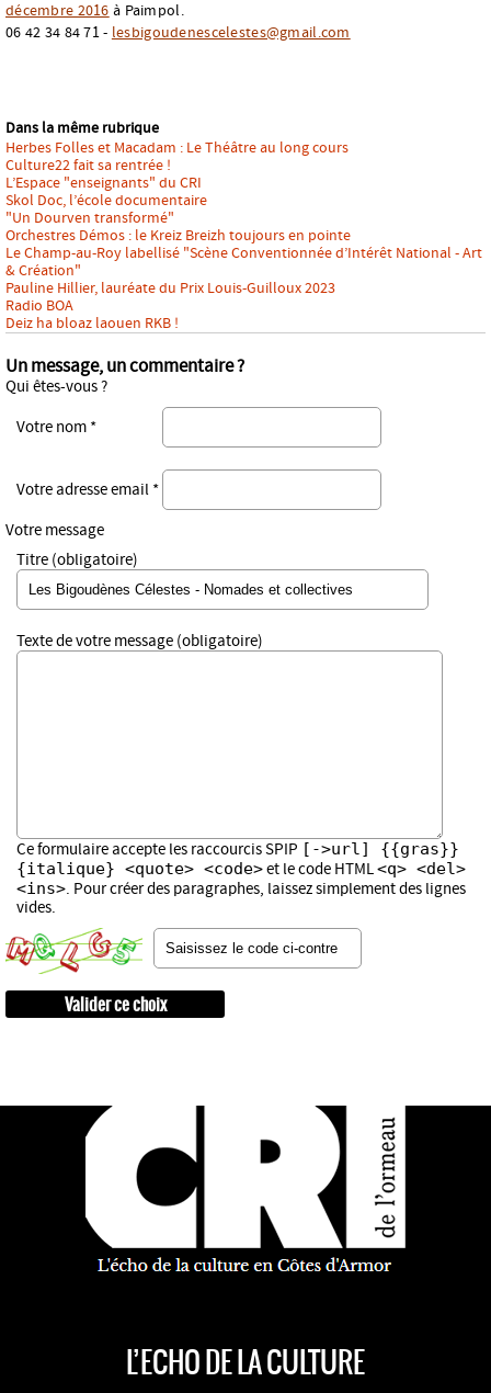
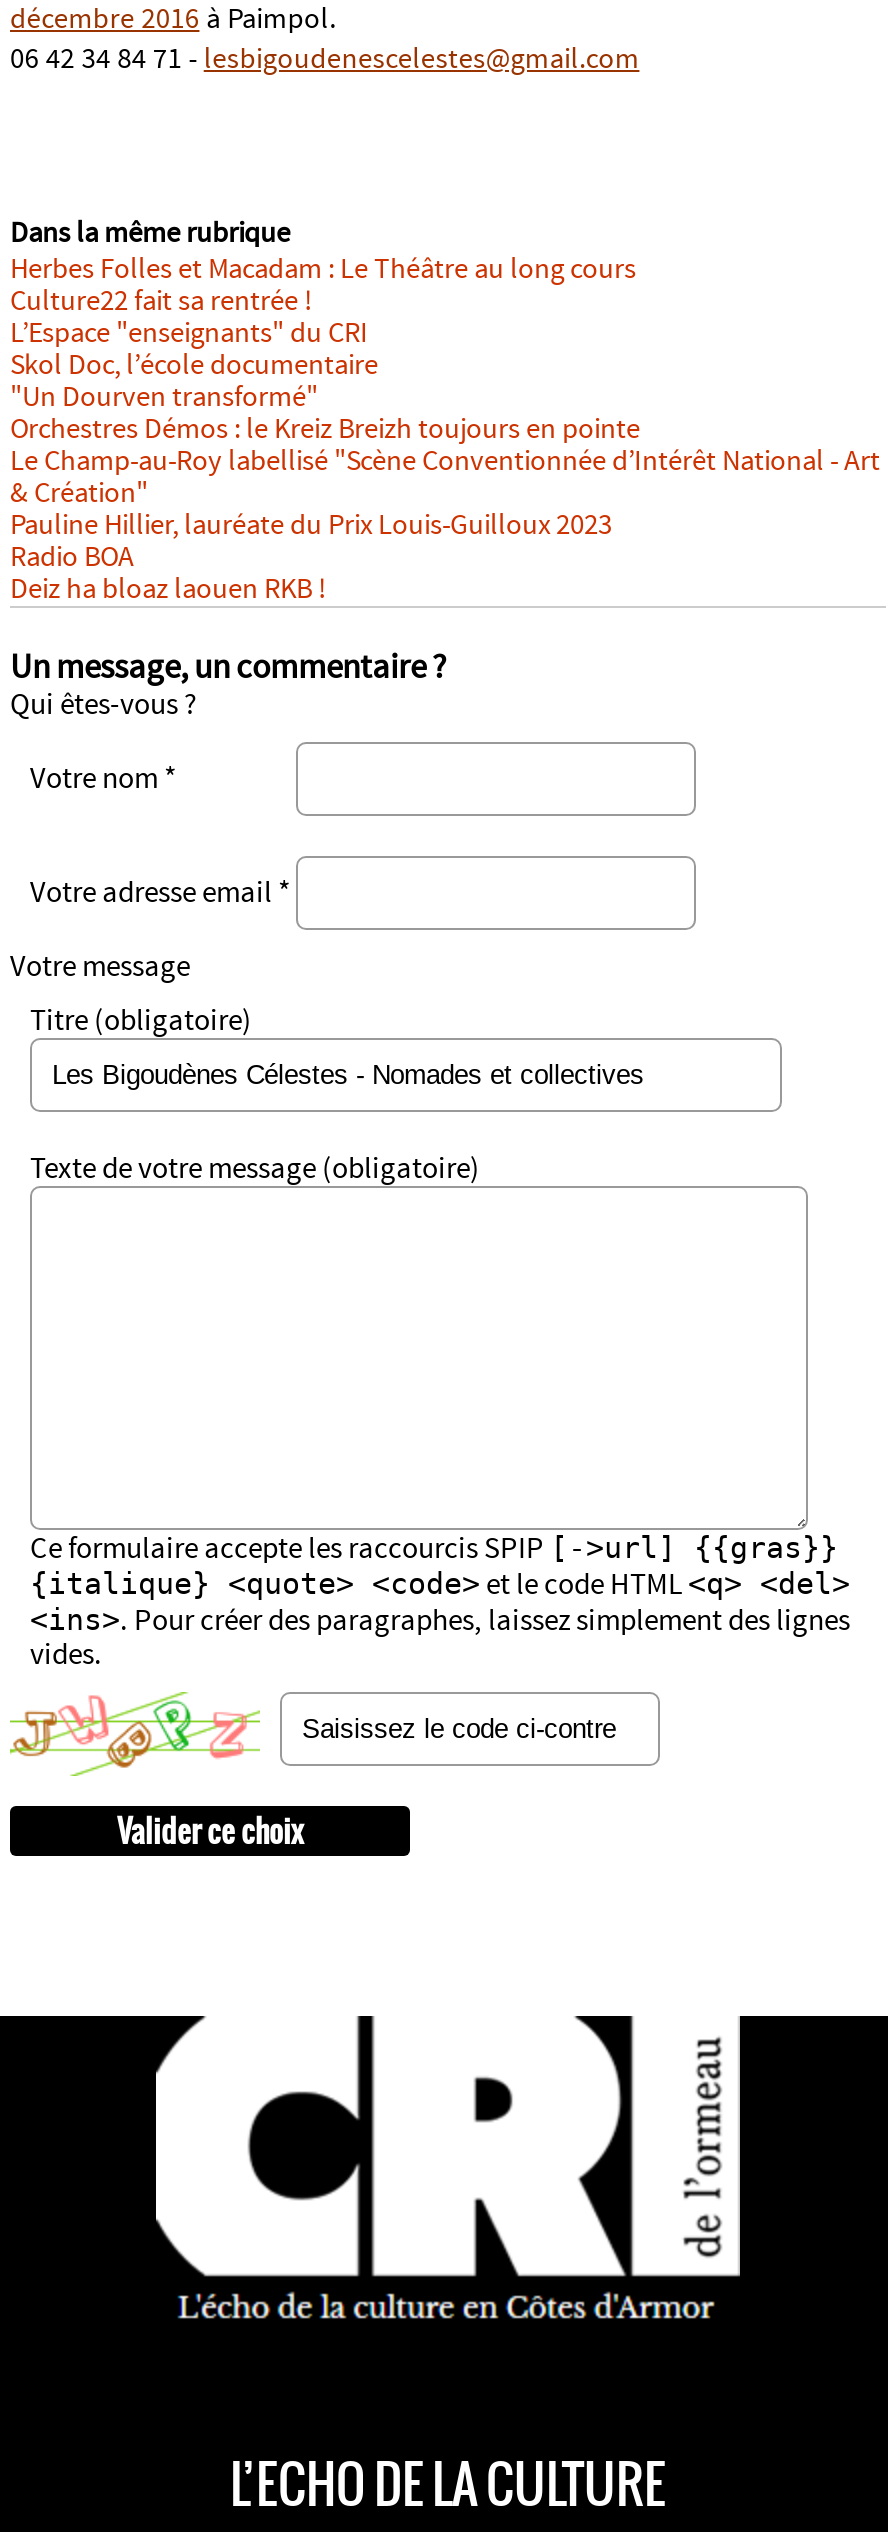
[7,930,137,973] [image] -> [14,1694,248,1772] [image]

